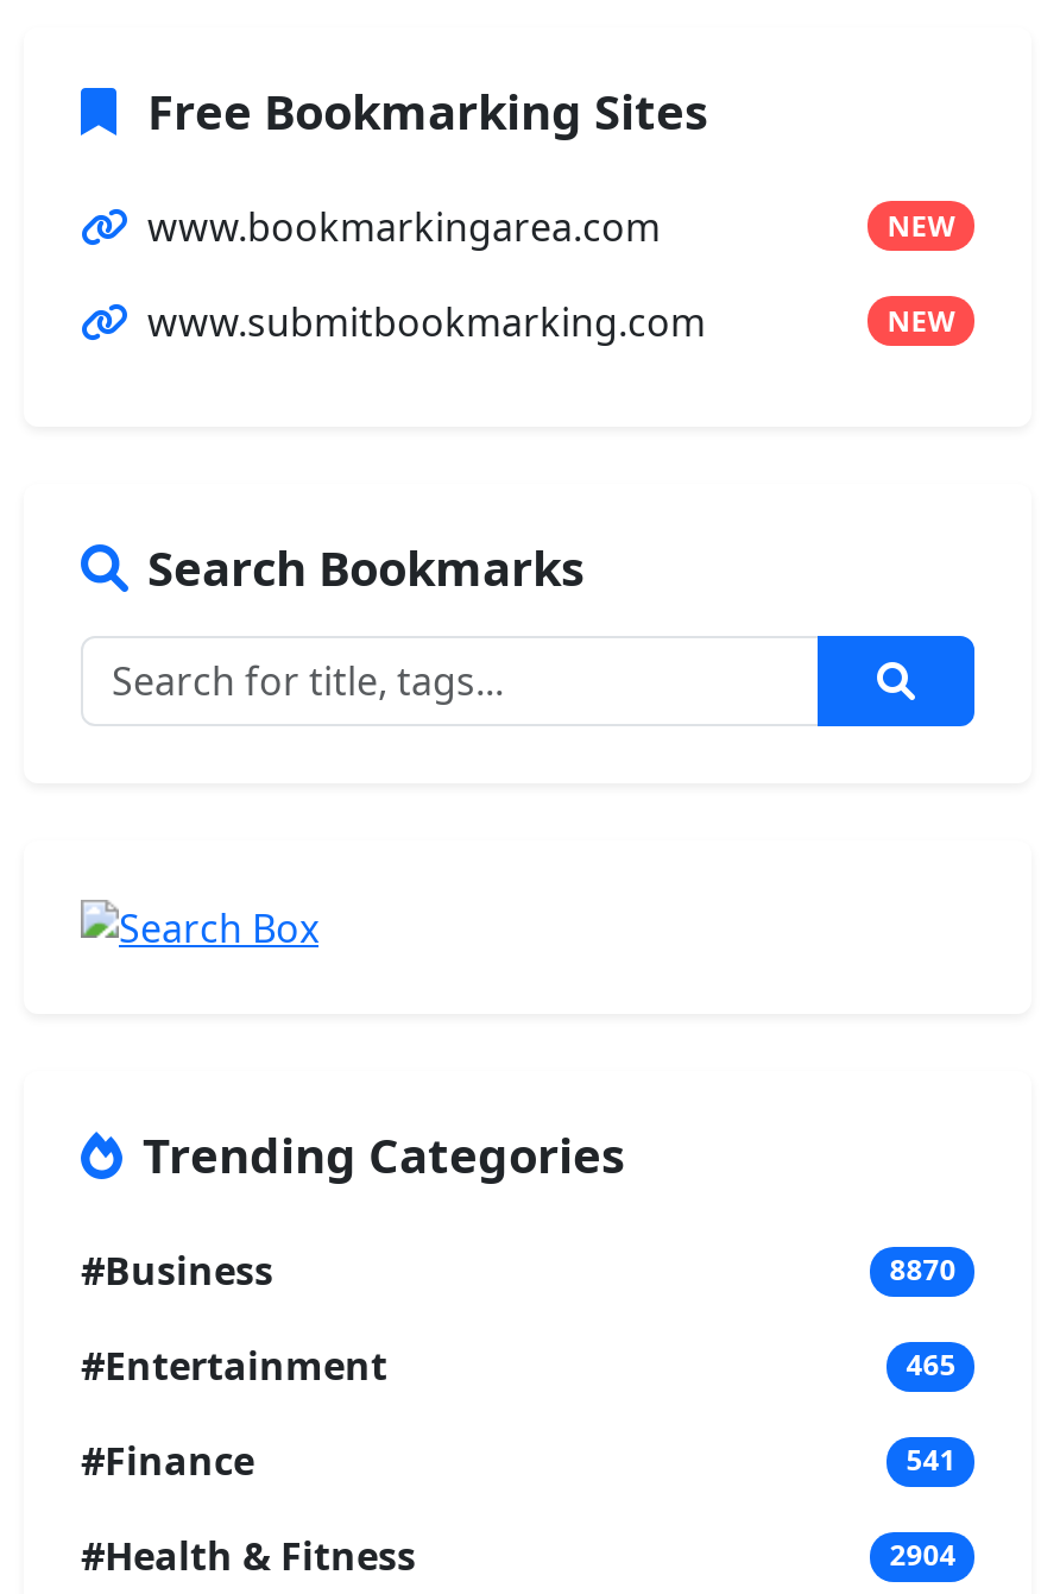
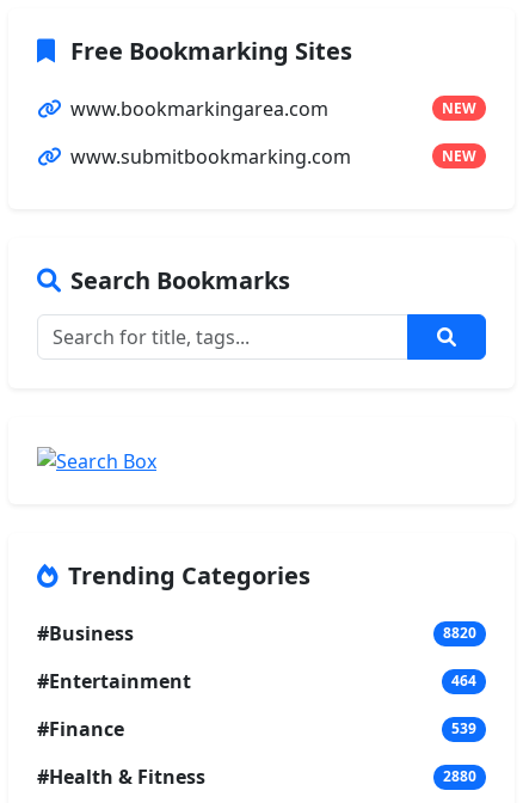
[889,1250,956,1291] 8870 -> [443,623,477,643] 8820
[906,1345,956,1386] 465 -> [452,671,477,691] 464
[906,1440,956,1481] 541 -> [452,719,477,739] 539
[889,1536,956,1576] 2904 -> [443,766,477,787] 2880

